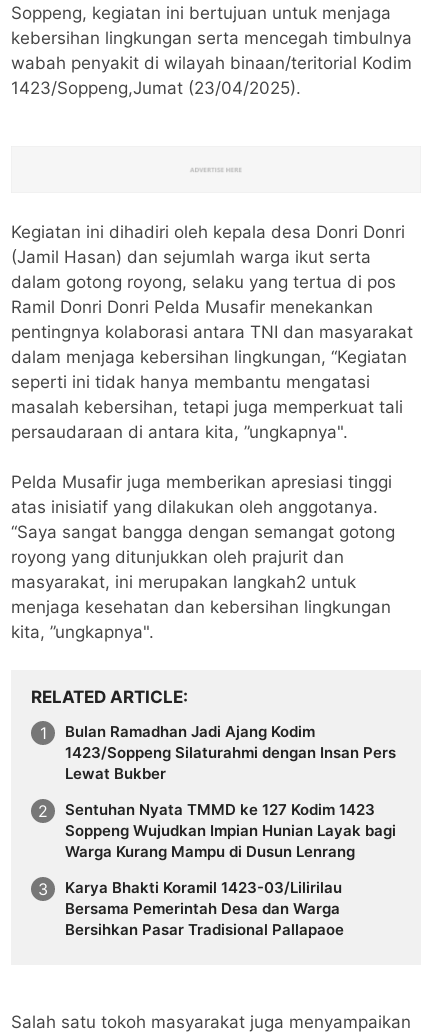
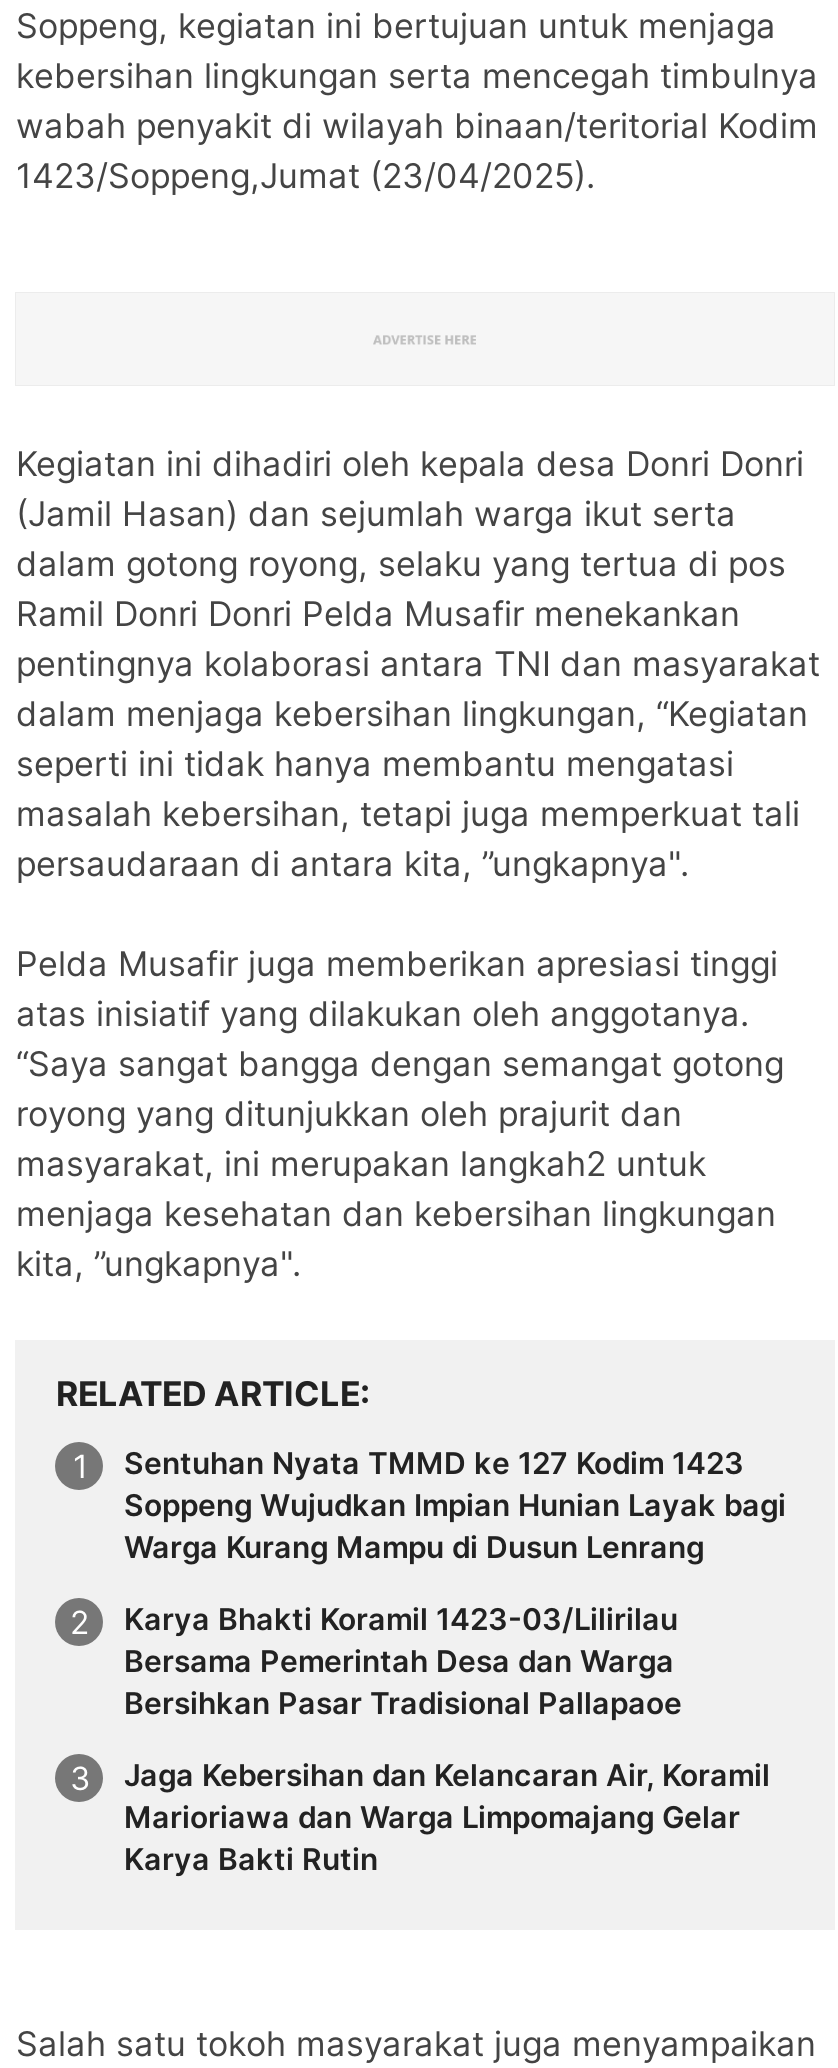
[65,722,396,783] Bulan Ramadhan Jadi Ajang Kodim | 1423/Soppeng Silaturahmi dengan Insan Pers | Lewat Bukber -> none
moved [65,800,396,939] -> [124,1444,786,1722]: Sentuhan Nyata TMMD ke 127 Kodim 1423 | Soppeng Wujudkan Impian Hunian Layak bagi | Warga Kurang Mampu di Dusun Lenrang | Karya Bhakti Koramil 1423-03/Lilirilau | Bersama Pemerintah Desa dan Warga | Bersihkan Pasar Tradisional Pallapaoe
none -> [124,1755,770,1877] Jaga Kebersihan dan Kelancaran Air, Koramil | Marioriawa dan Warga Limpomajang Gelar | Karya Bakti Rutin

